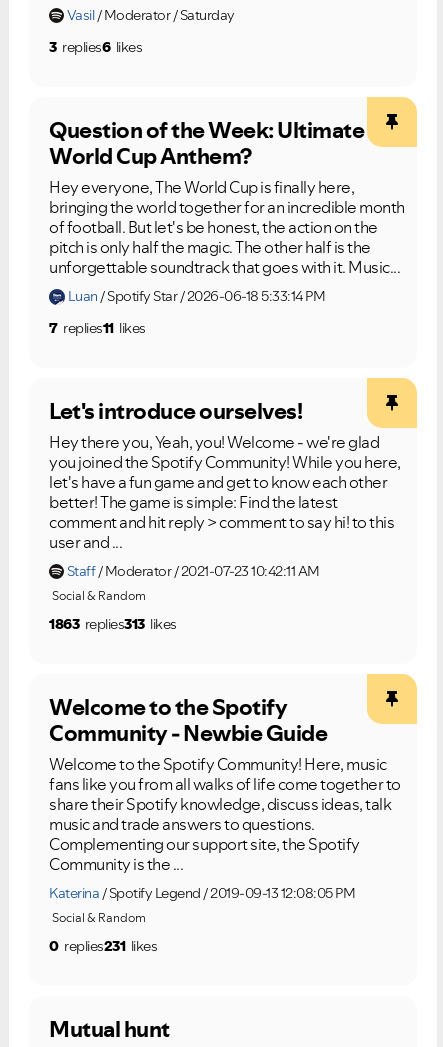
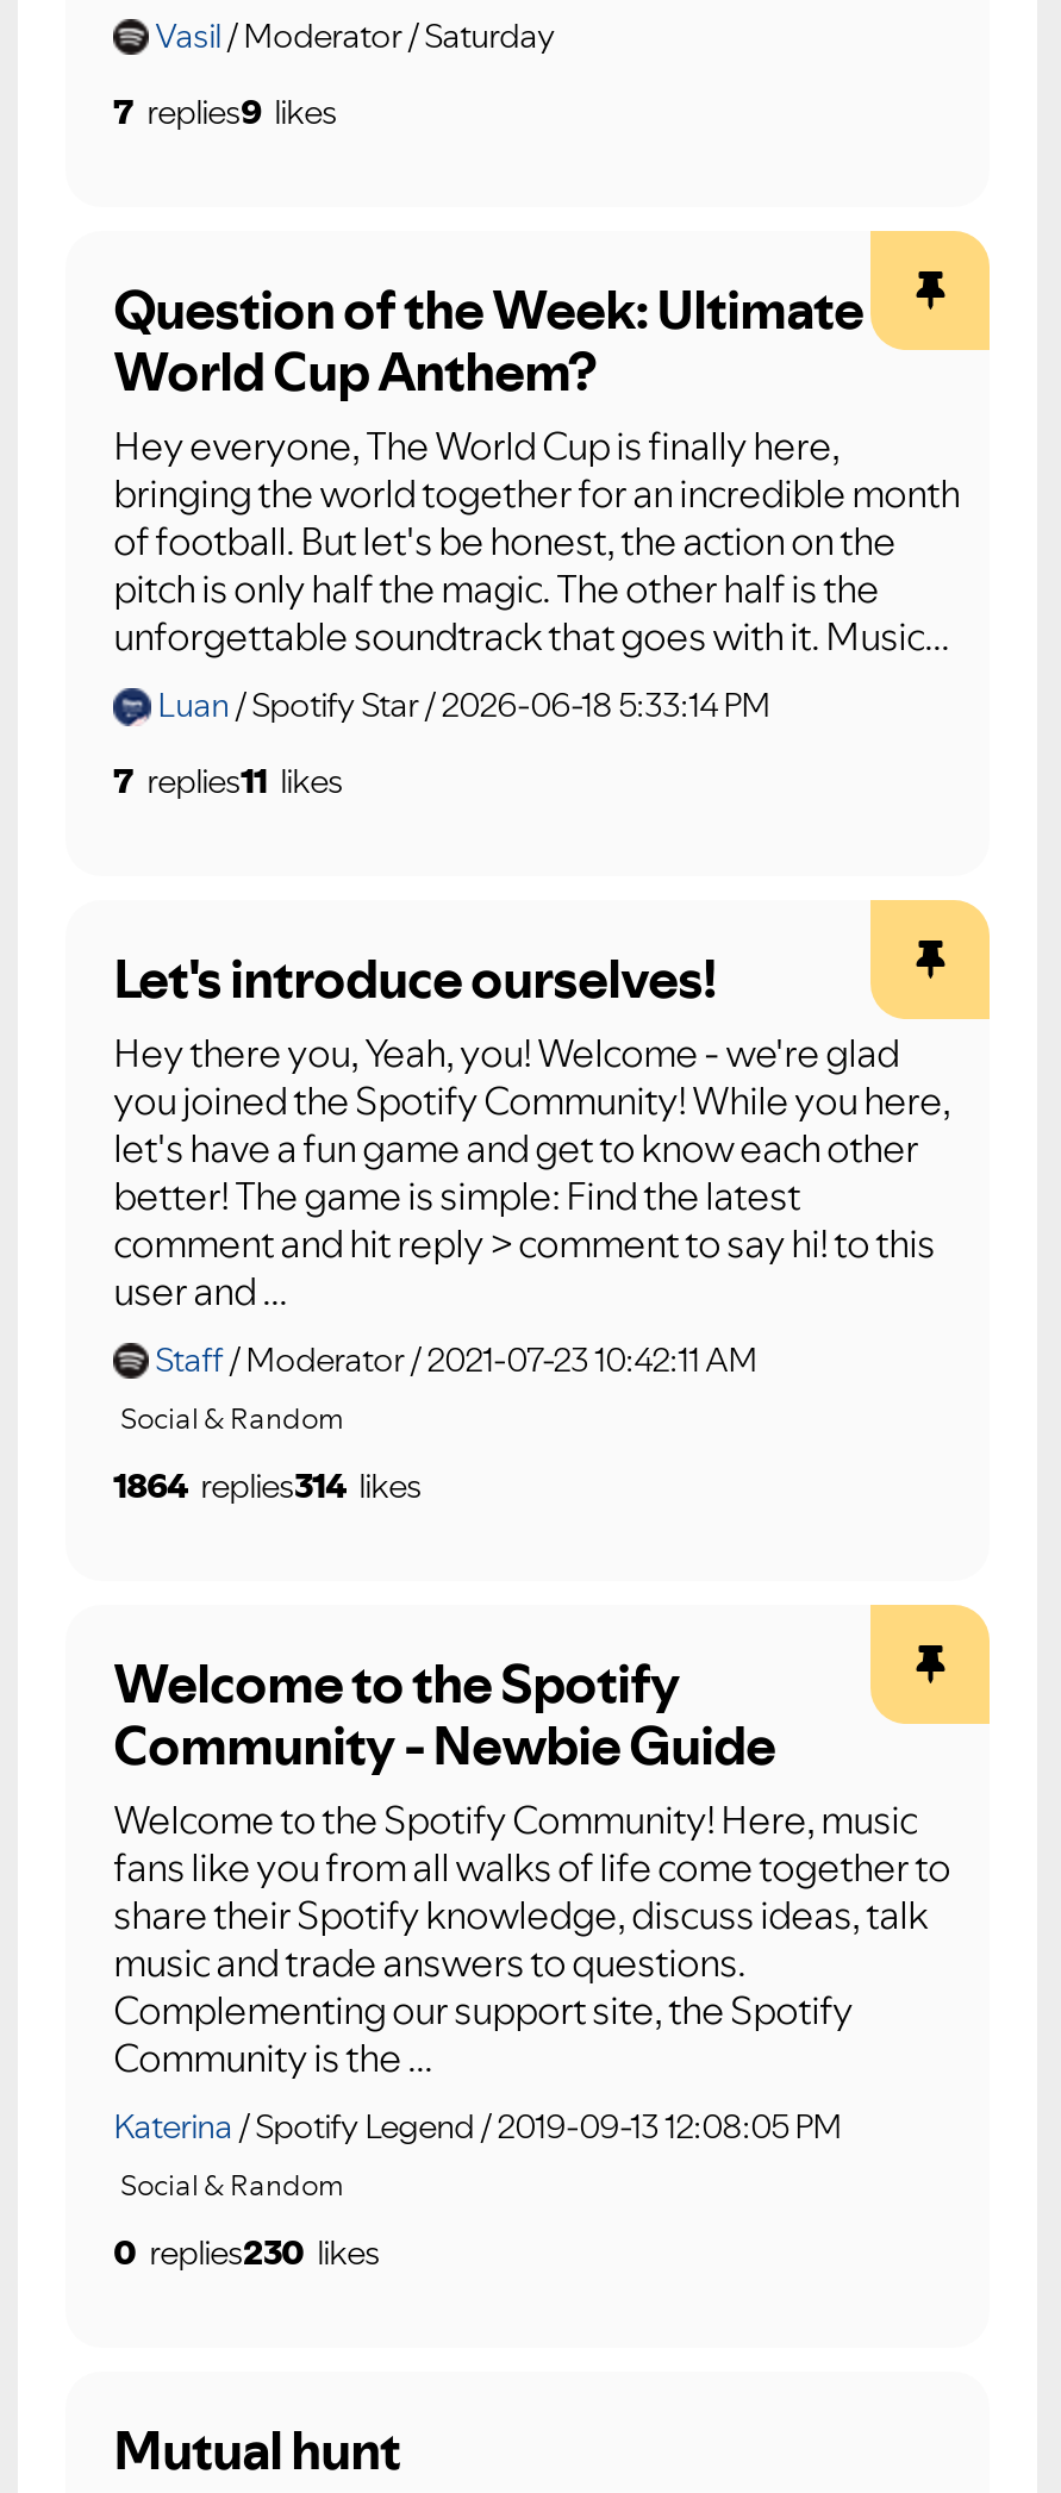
[49,37,142,57] 3 replies6 likes -> [113,88,337,136] 7 replies9 likes
[49,614,176,634] 1863 replies313 likes -> [113,1462,422,1510] 1864 replies314 likes
[49,936,157,956] 0 replies231 likes -> [113,2229,380,2277] 0 replies230 likes

